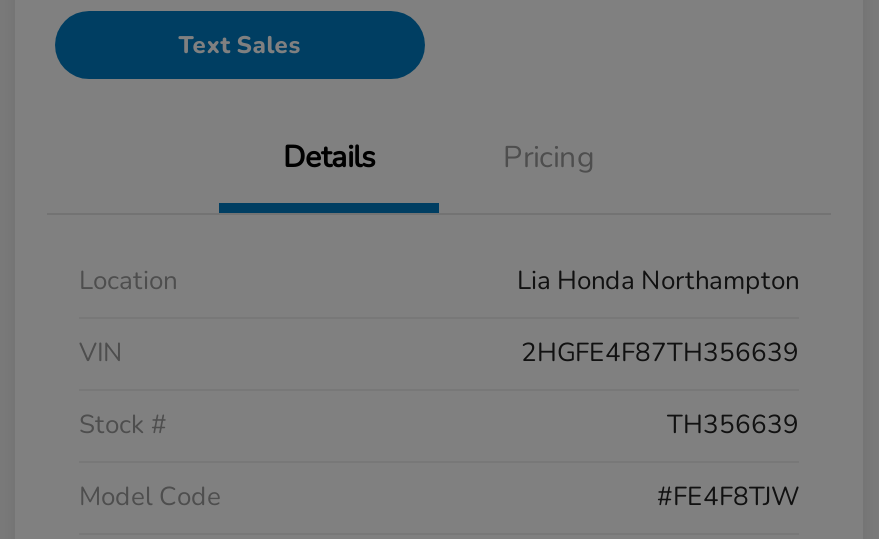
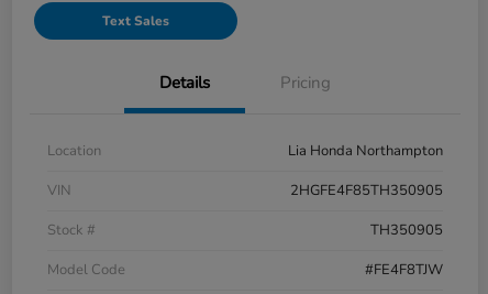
[521,335,799,371] 2HGFE4F87TH356639 -> [290,181,443,201] 2HGFE4F85TH350905
[667,407,799,443] TH356639 -> [370,220,443,240] TH350905

